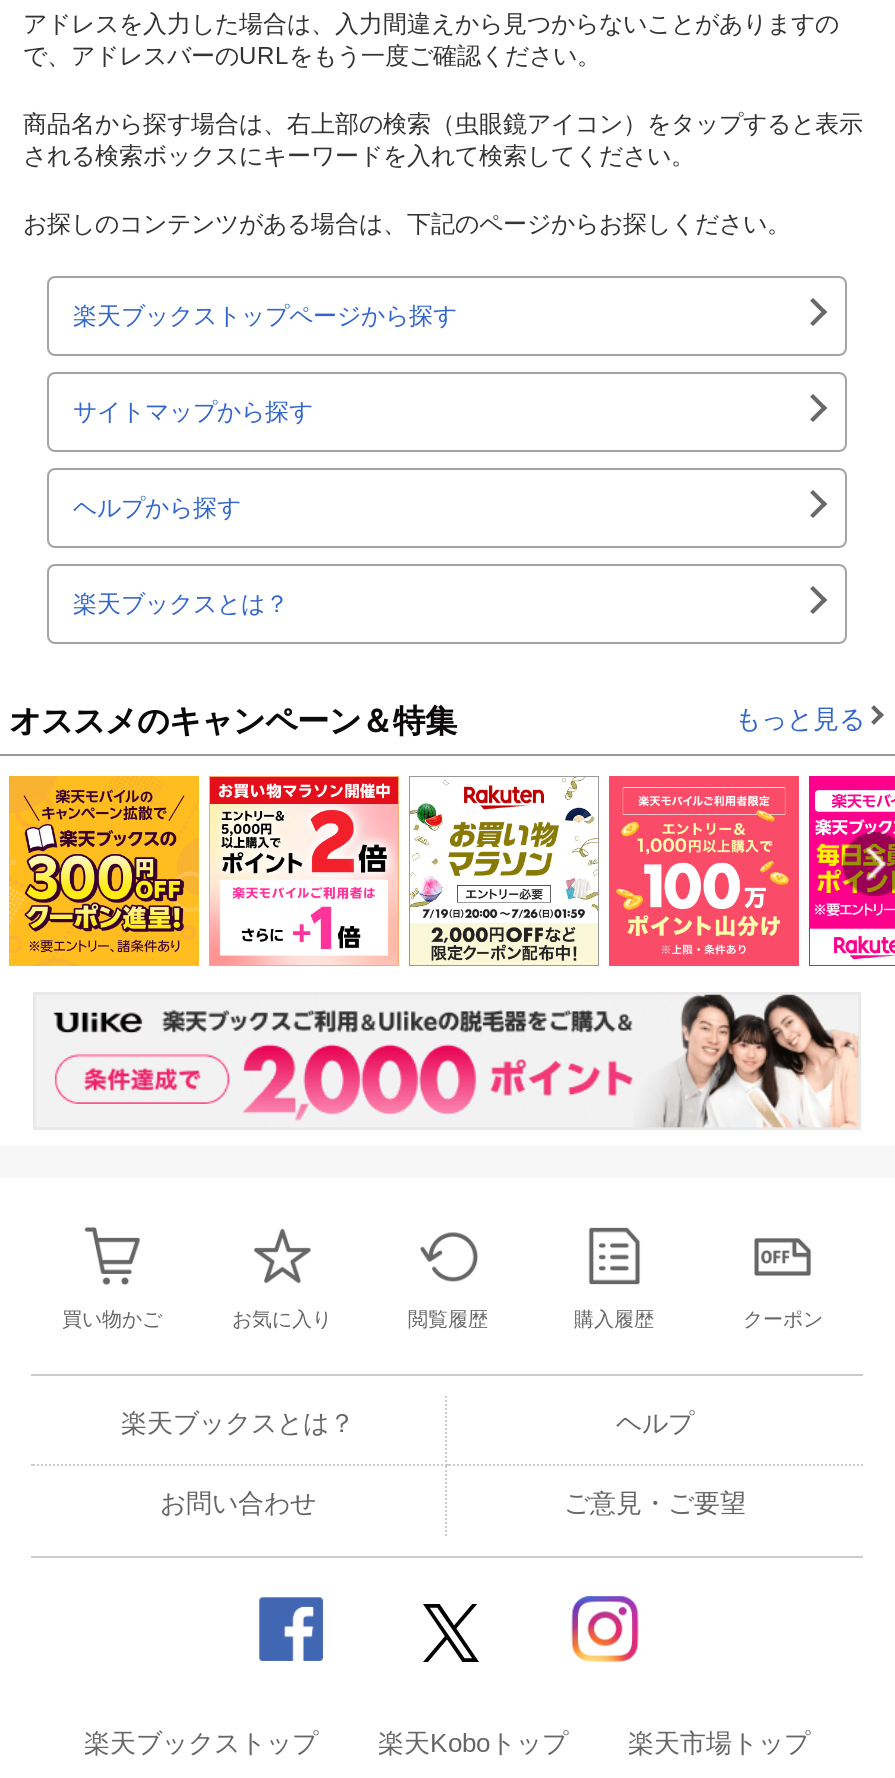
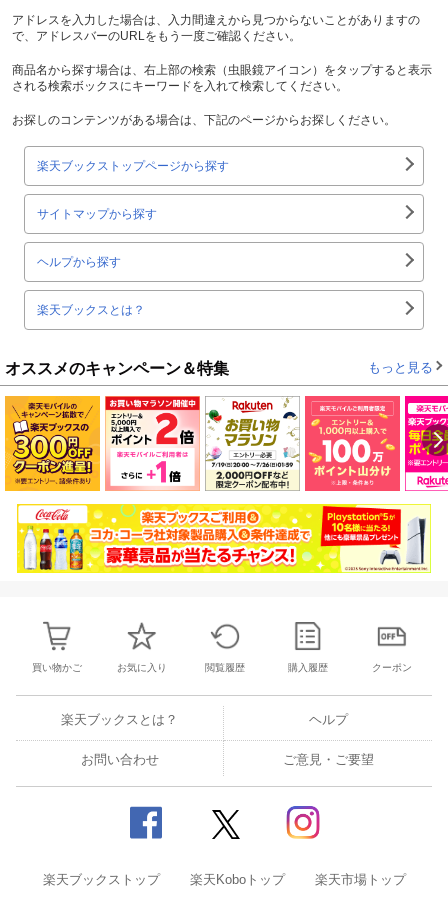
[33,992,861,1130] [image] -> [16,503,432,574] [image]

